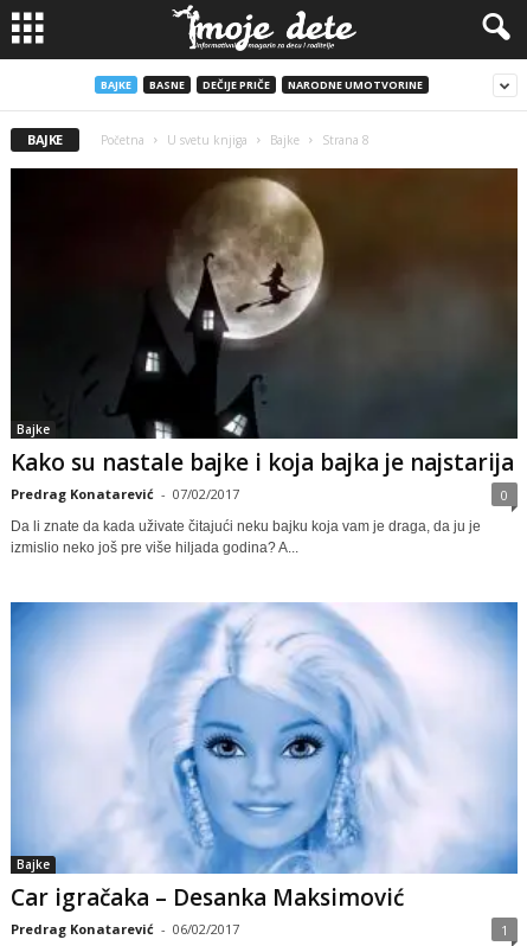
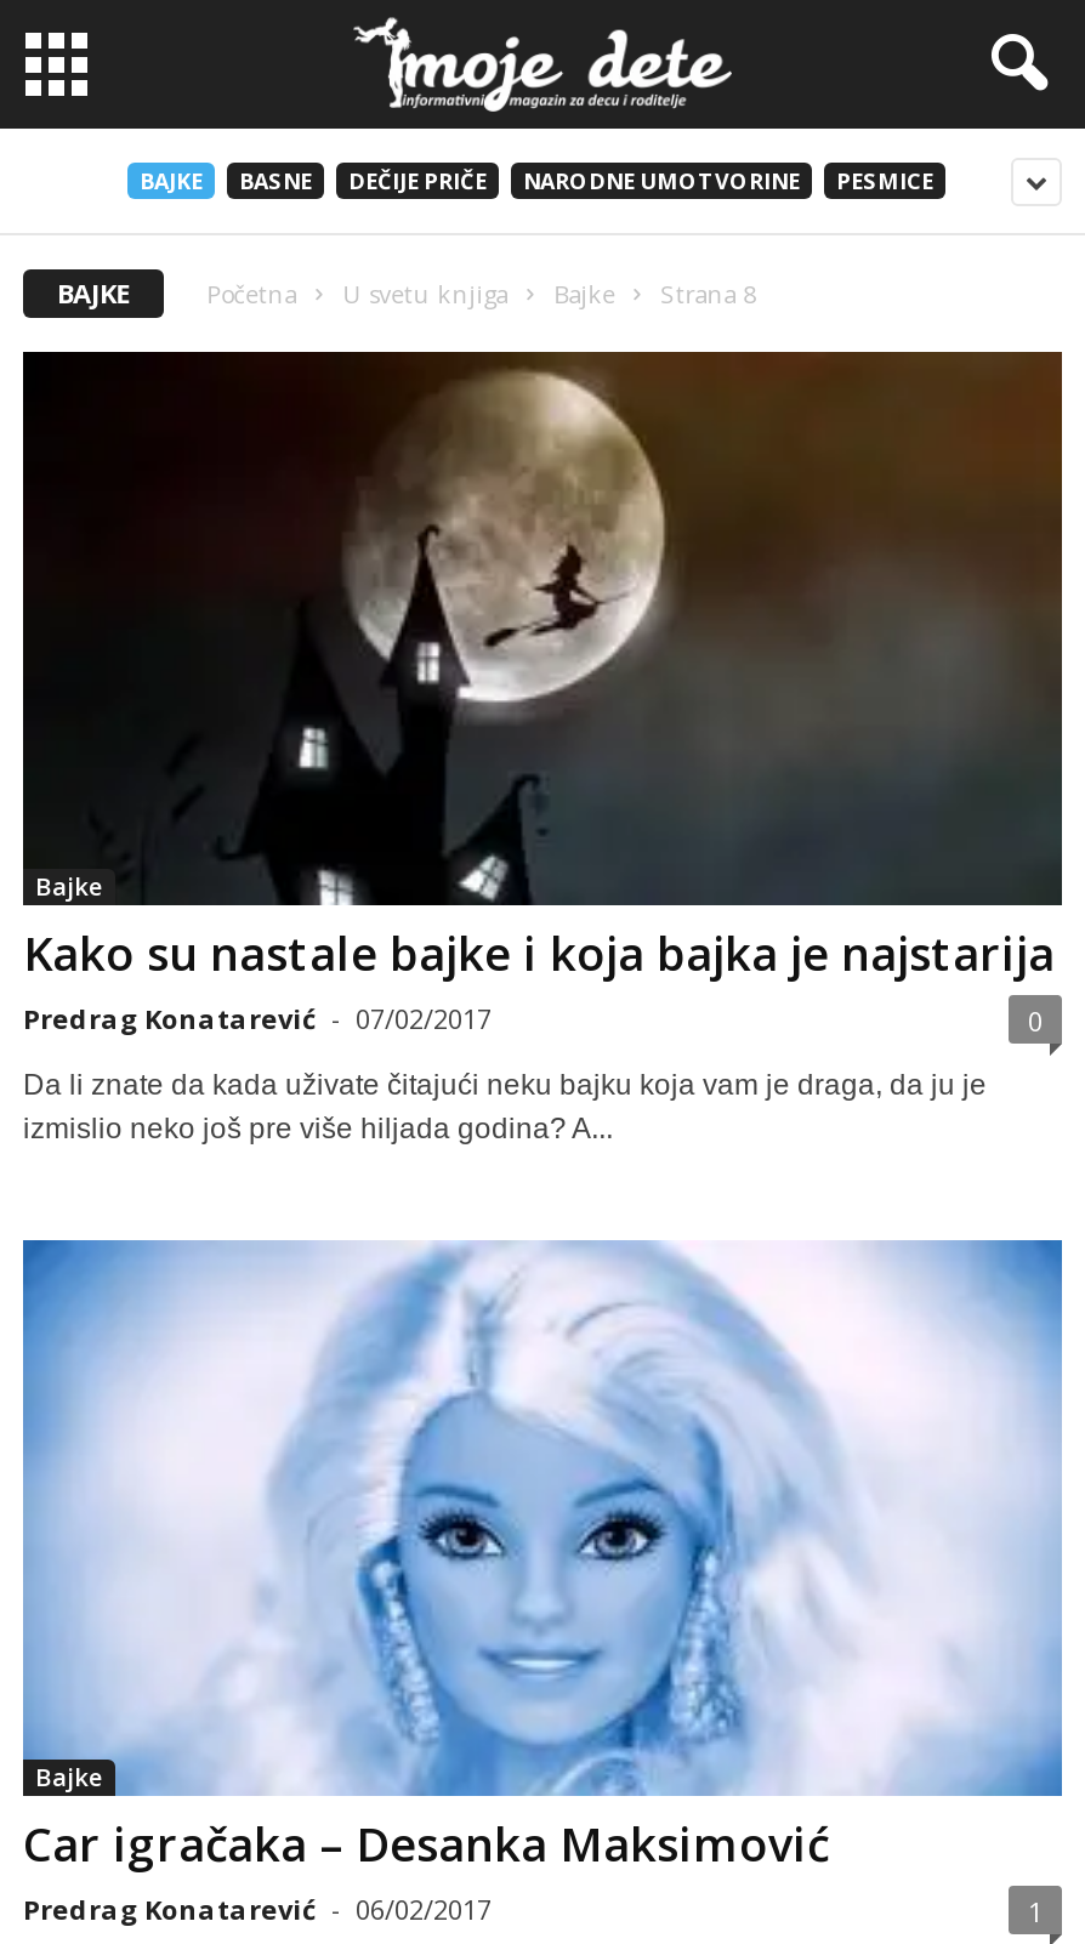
none -> [836,165,933,197] PESMICE

